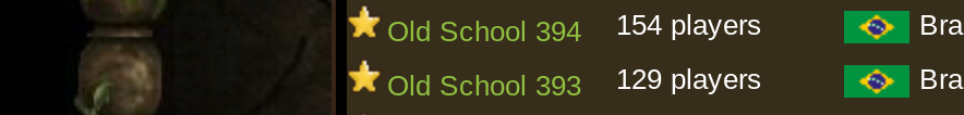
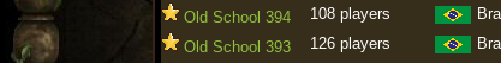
[387,9,762,48] Old School 394 154 players -> [183,5,390,26] Old School 394 108 players
[387,63,762,102] Old School 393 129 players -> [183,34,390,56] Old School 393 126 players

